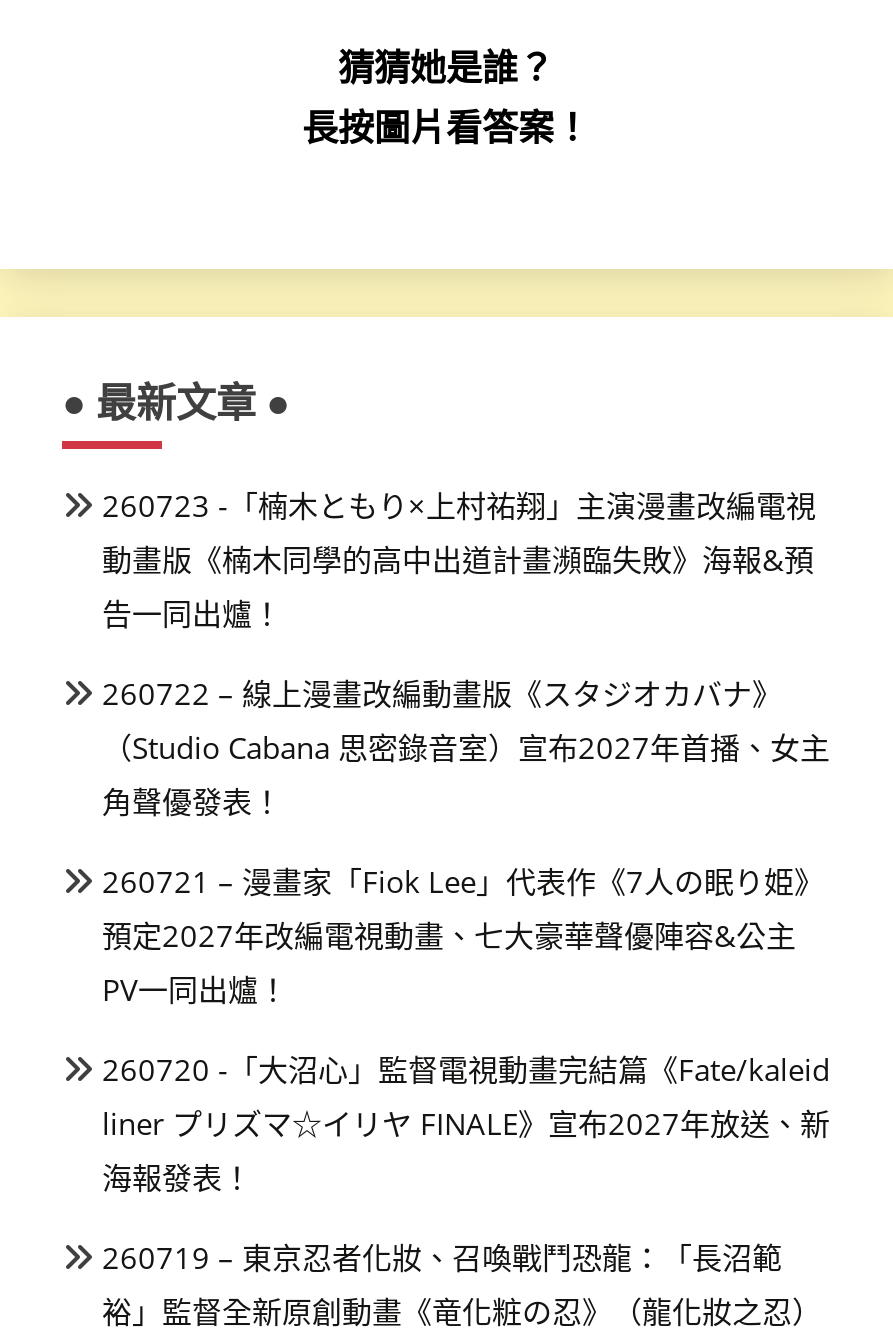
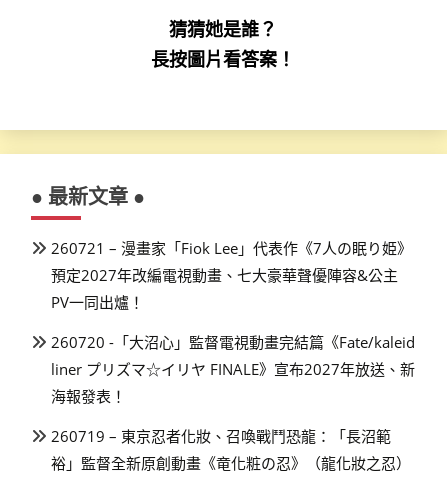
[102,486,830,821] 260723 -「楠木ともり×上村祐翔」主演漫畫改編電視 | 動畫版《楠木同學的高中出道計畫瀕臨失敗》海報&預 | 告一同出爐！ | 260722 – 線上漫畫改編動畫版《スタジオカバナ》 | （Studio Cabana 思密錄音室）宣布2027年首播、女主 | 角聲優發表！ -> none

